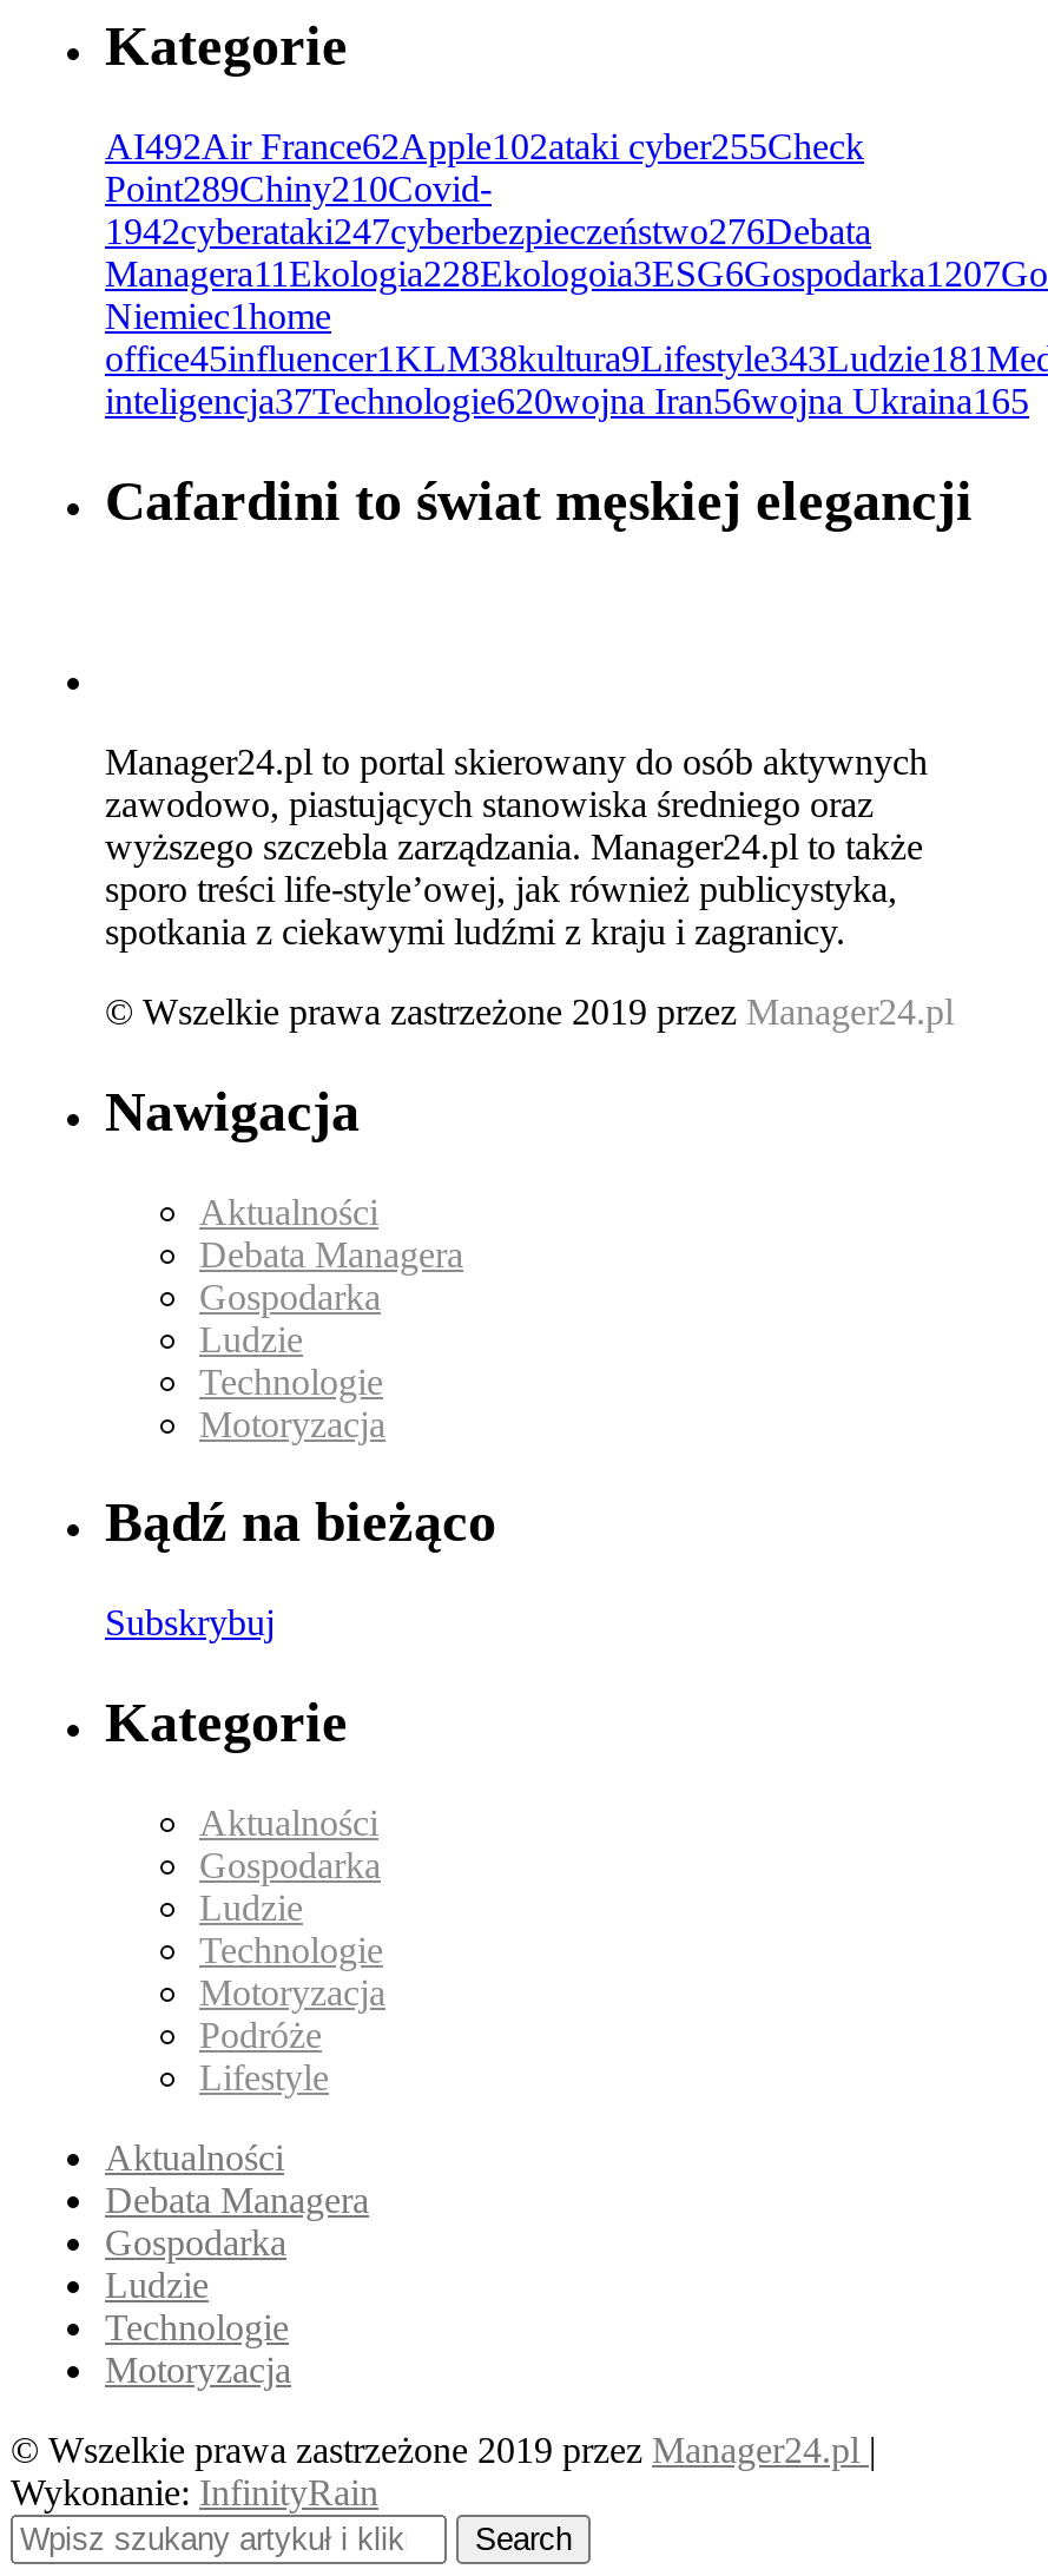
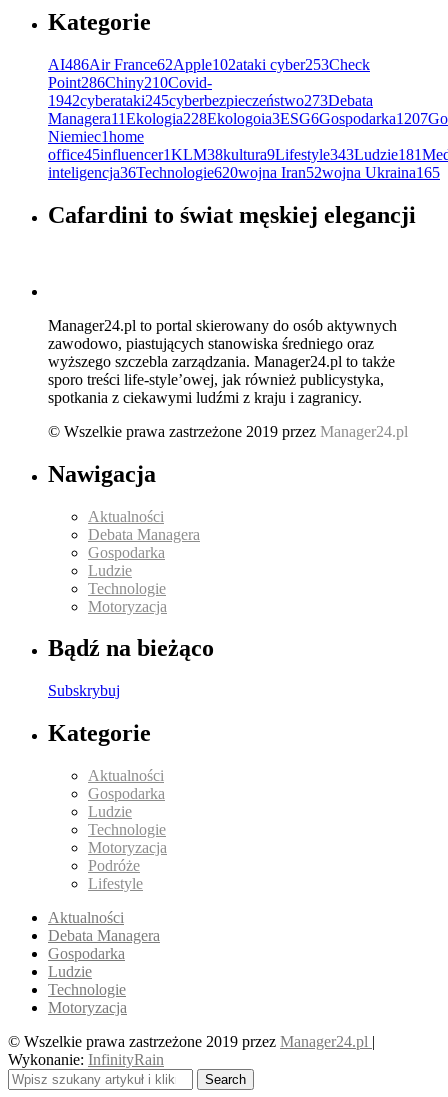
[105,126,864,166] AI492Air France62Apple102ataki cyber255Check -> [48,56,370,73] AI486Air France62Apple102ataki cyber253Check
[105,168,492,208] Point289Chiny210Covid- -> [48,74,212,91] Point286Chiny210Covid-
[105,211,871,251] 1942cyberataki247cyberbezpieczeństwo276Debata -> [48,92,373,109] 1942cyberataki245cyberbezpieczeństwo273Debata
[105,381,1029,421] inteligencja37Technologie620wojna Iran56wojna Ukraina165 -> [48,164,440,181] inteligencja36Technologie620wojna Iran52wojna Ukraina165

